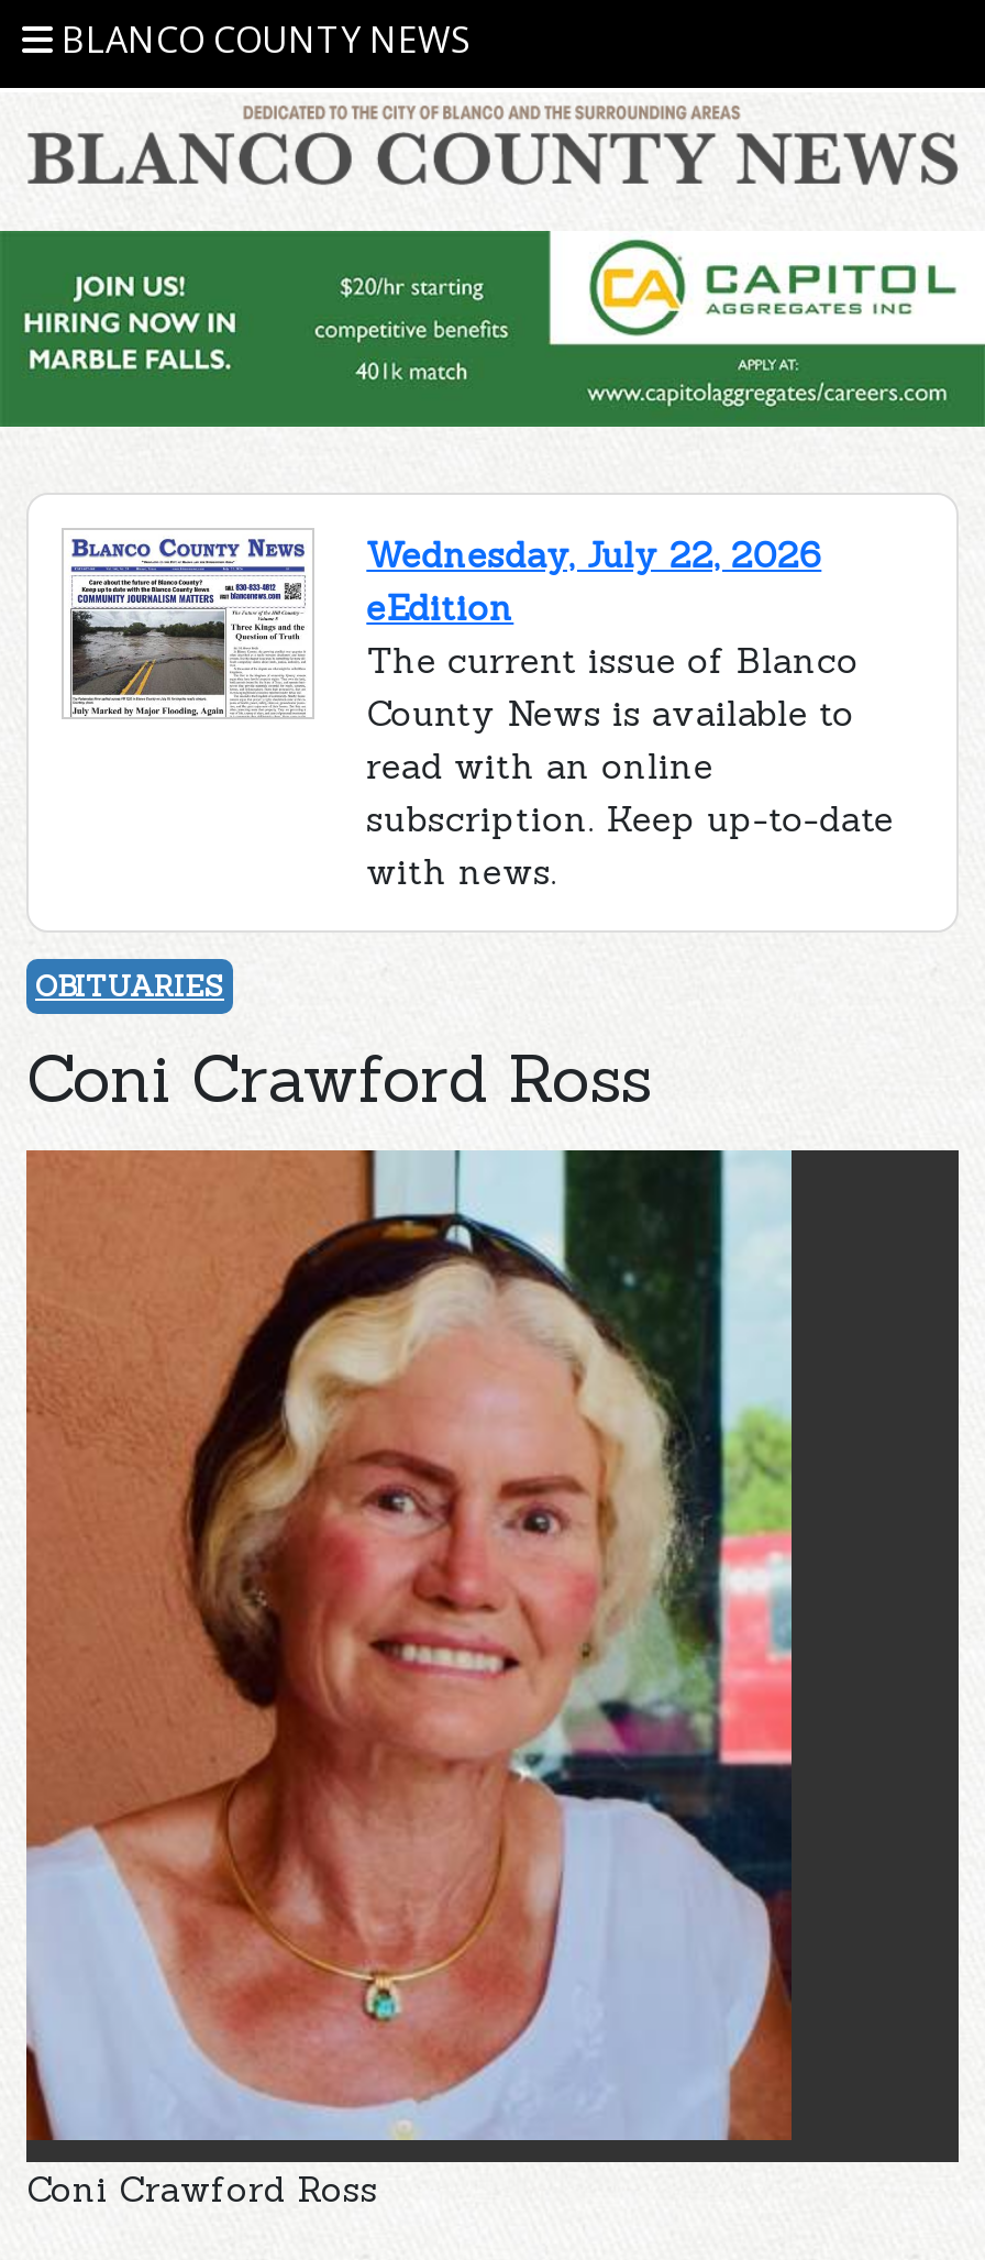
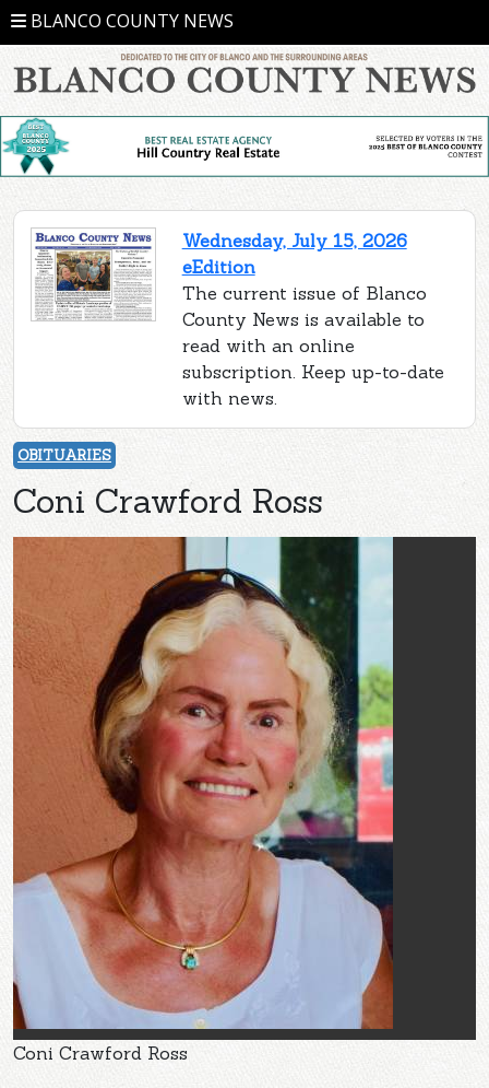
[7,231,978,427] [image] -> [3,115,486,177] [image]
[367,533,822,577] Wednesday, July 22, 2026 -> [182,230,407,251] Wednesday, July 15, 2026
[68,572,301,715] [image] -> [35,249,111,318] [image]

